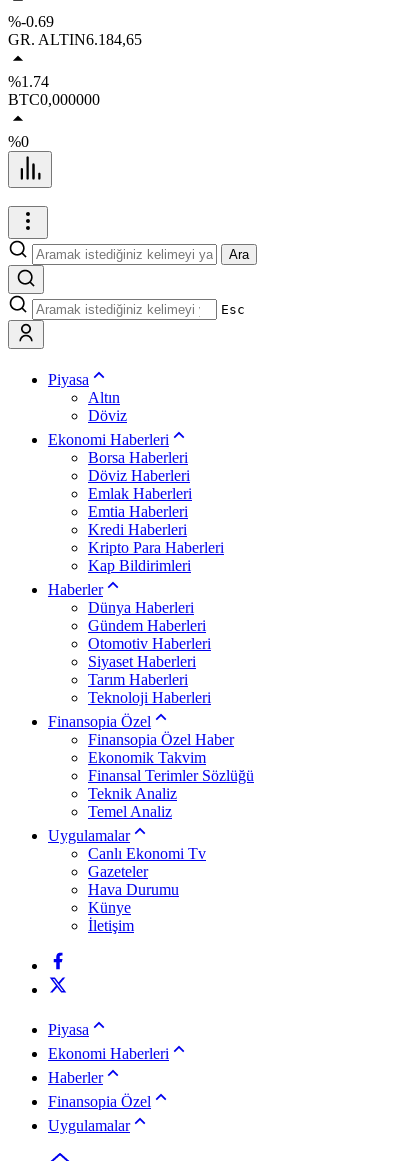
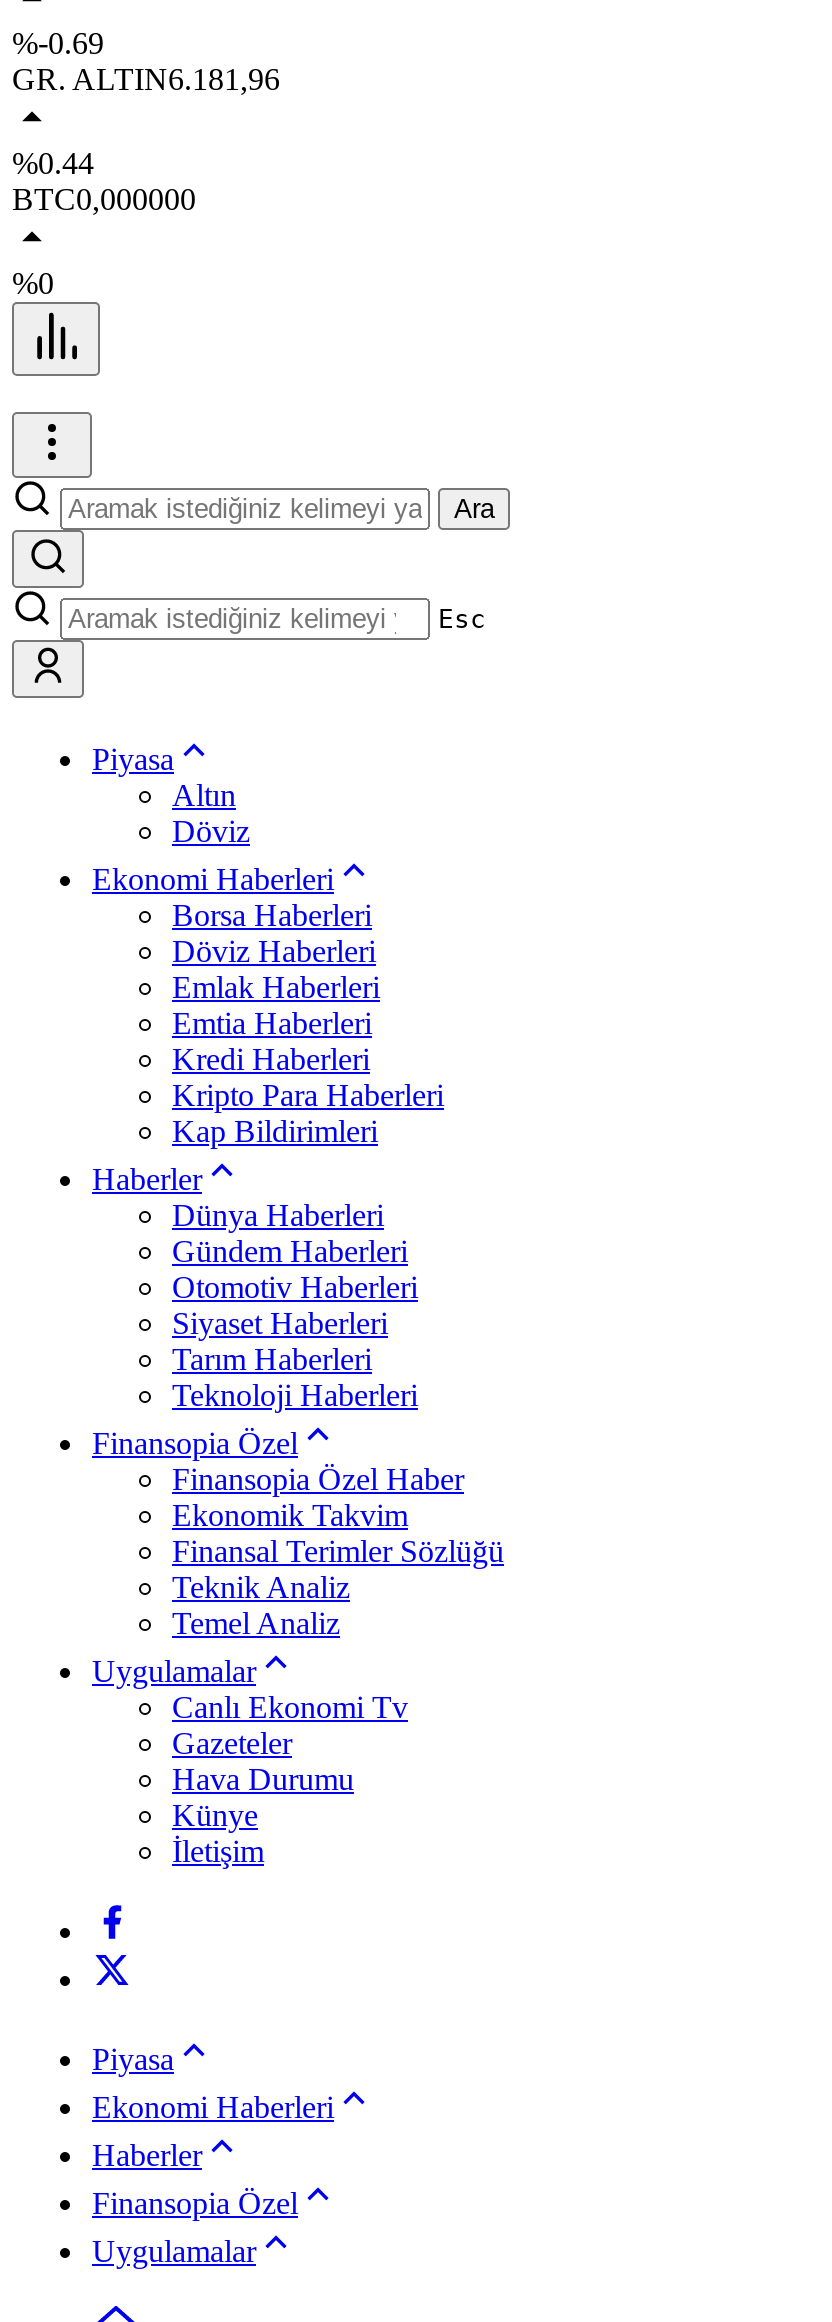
[8,31,142,48] GR. ALTIN6.184,65 -> [12,62,280,96] GR. ALTIN6.181,96
[8,73,49,90] %1.74 -> [12,146,94,180] %0.44

